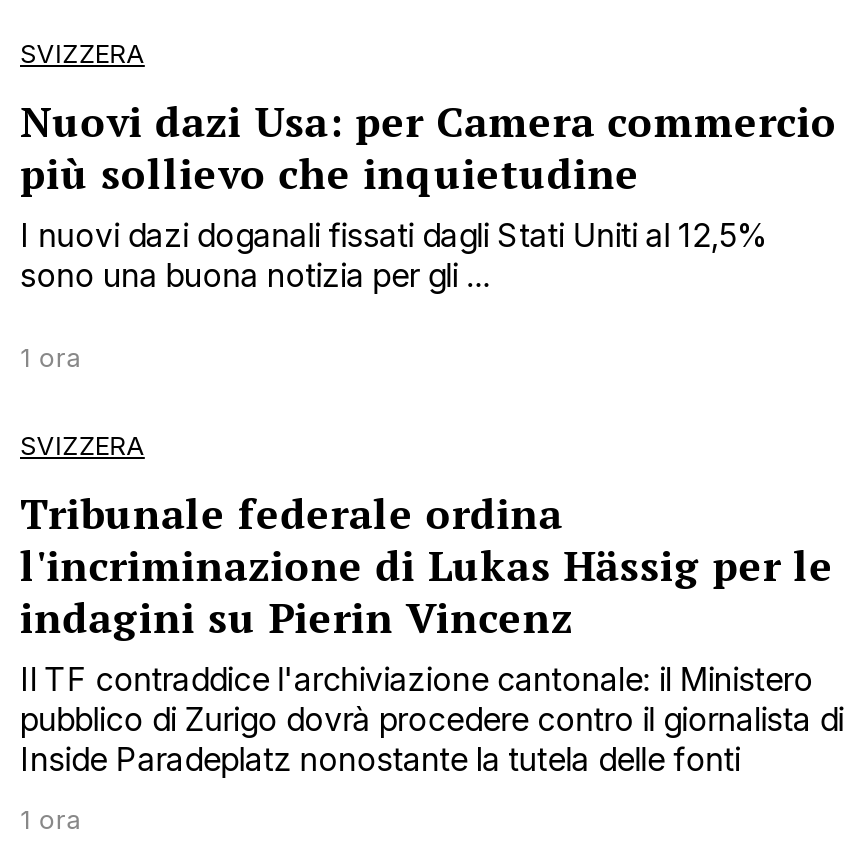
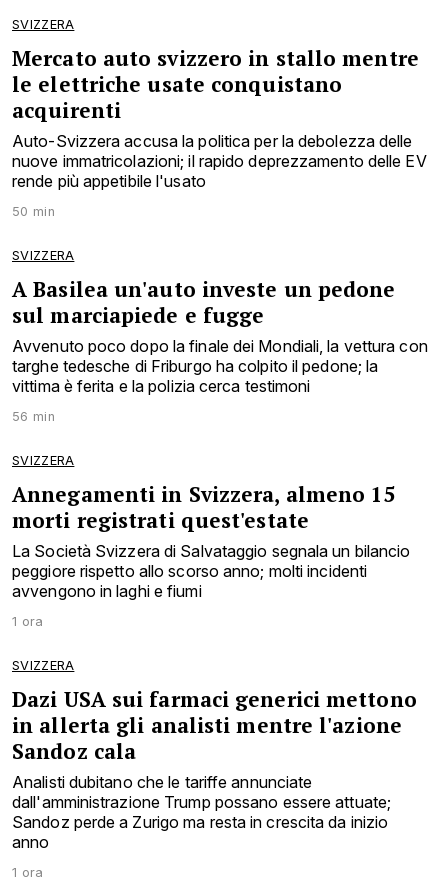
[20,94,837,296] Nuovi dazi Usa: per Camera commercio | più sollievo che inquietudine | I nuovi dazi doganali fissati dagli Stati Uniti al 12,5% | sono una buona notizia per gli ... -> [12,44,428,601] Mercato auto svizzero in stallo mentre | le elettriche usate conquistano | acquirenti | Auto-Svizzera accusa la politica per la debolezza delle | nuove immatricolazioni; il rapido deprezzamento delle EV | rende più appetibile l'usato | 50 min | SVIZZERA | A Basilea un'auto investe un pedone | sul marciapiede e fugge | Avvenuto poco dopo la finale dei Mondiali, la vettura con | targhe tedesche di Friburgo ha colpito il pedone; la | vittima è ferita e la polizia cerca testimoni | 56 min | SVIZZERA | Annegamenti in Svizzera, almeno 15 | morti registrati quest'estate | La Società Svizzera di Salvataggio segnala un bilancio | peggiore rispetto allo scorso anno; molti incidenti | avvengono in laghi e fiumi
[20,486,844,780] Tribunale federale ordina | l'incriminazione di Lukas Hässig per le | indagini su Pierin Vincenz | Il TF contraddice l'archiviazione cantonale: il Ministero | pubblico di Zurigo dovrà procedere contro il giornalista di | Inside Paradeplatz nonostante la tutela delle fonti -> [12,685,417,852] Dazi USA sui farmaci generici mettono | in allerta gli analisti mentre l'azione | Sandoz cala | Analisti dubitano che le tariffe annunciate | dall'amministrazione Trump possano essere attuate; | Sandoz perde a Zurigo ma resta in crescita da inizio | anno

